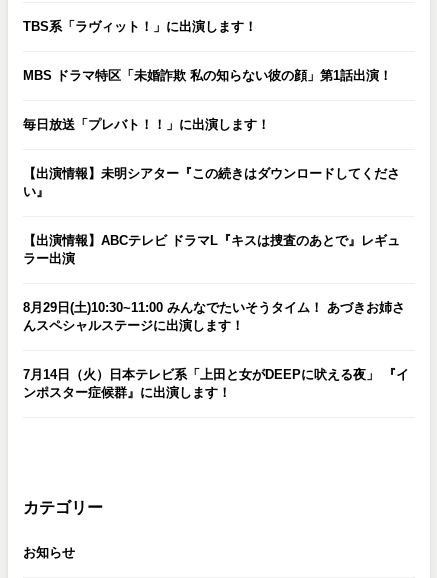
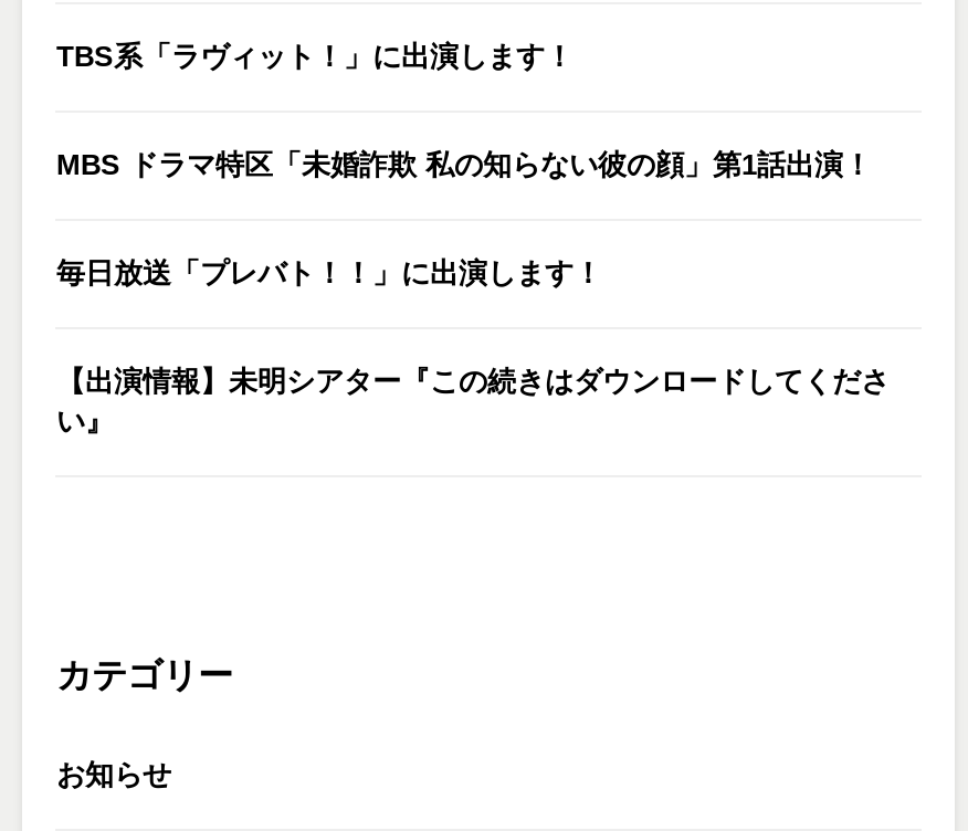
[23,233,409,400] 【出演情報】ABCテレビ ドラマL『キスは捜査のあとで』レギュ | ラー出演 | 8月29日(土)10:30~11:00 みんなでたいそうタイム！ あづきお姉さ | んスペシャルステージに出演します！ | 7月14日（火）日本テレビ系「上田と女がDEEPに吠える夜」 『イ | ンポスター症候群』に出演します！ -> none

